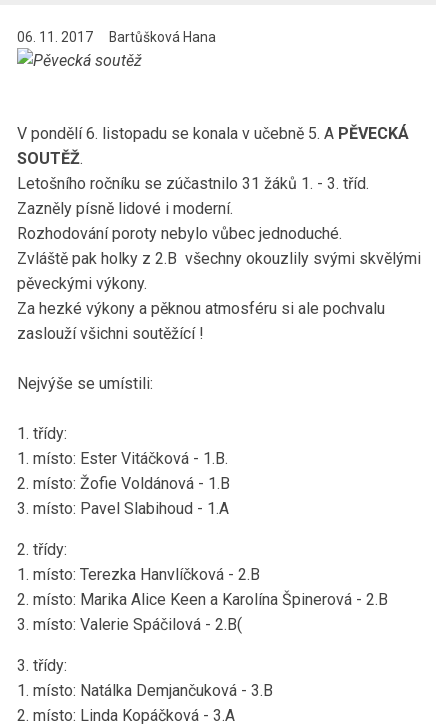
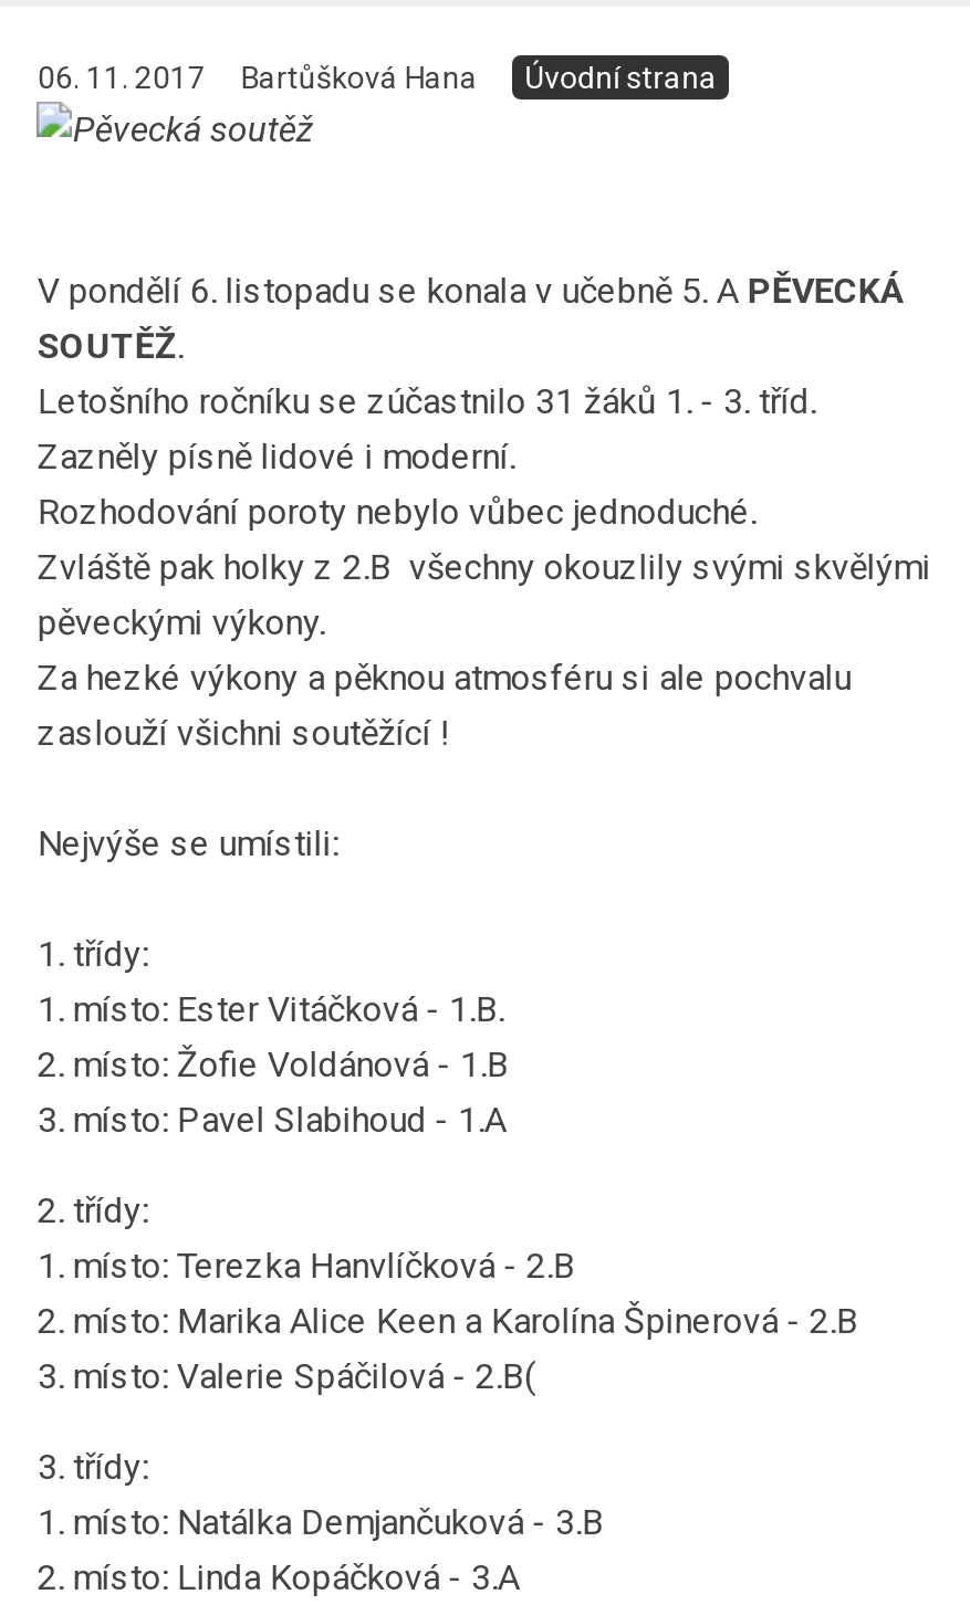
none -> [525,60,717,96] Úvodní strana

